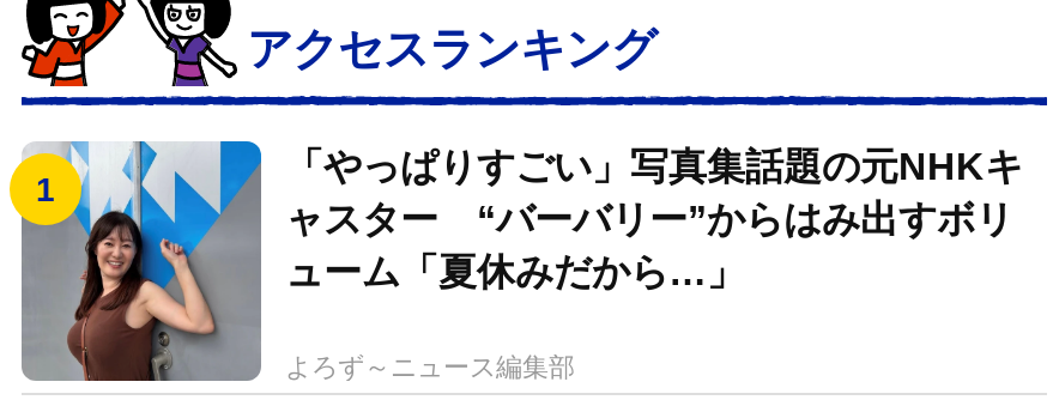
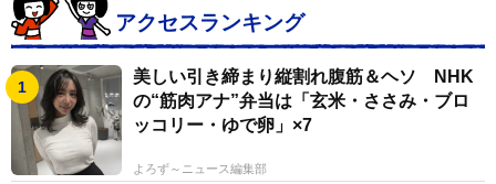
[22,139,1023,383] [image] | 「やっぱりすごい」写真集話題の元NHKキ | ャスター “バーバリー”からはみ出すボリ | ューム「夏休みだから…」 -> [11,64,474,175] [image] | 美しい引き締まり縦割れ腹筋＆ヘソ NHK | の“筋肉アナ”弁当は「玄米・ささみ・ブロ | ッコリー・ゆで卵」×7

